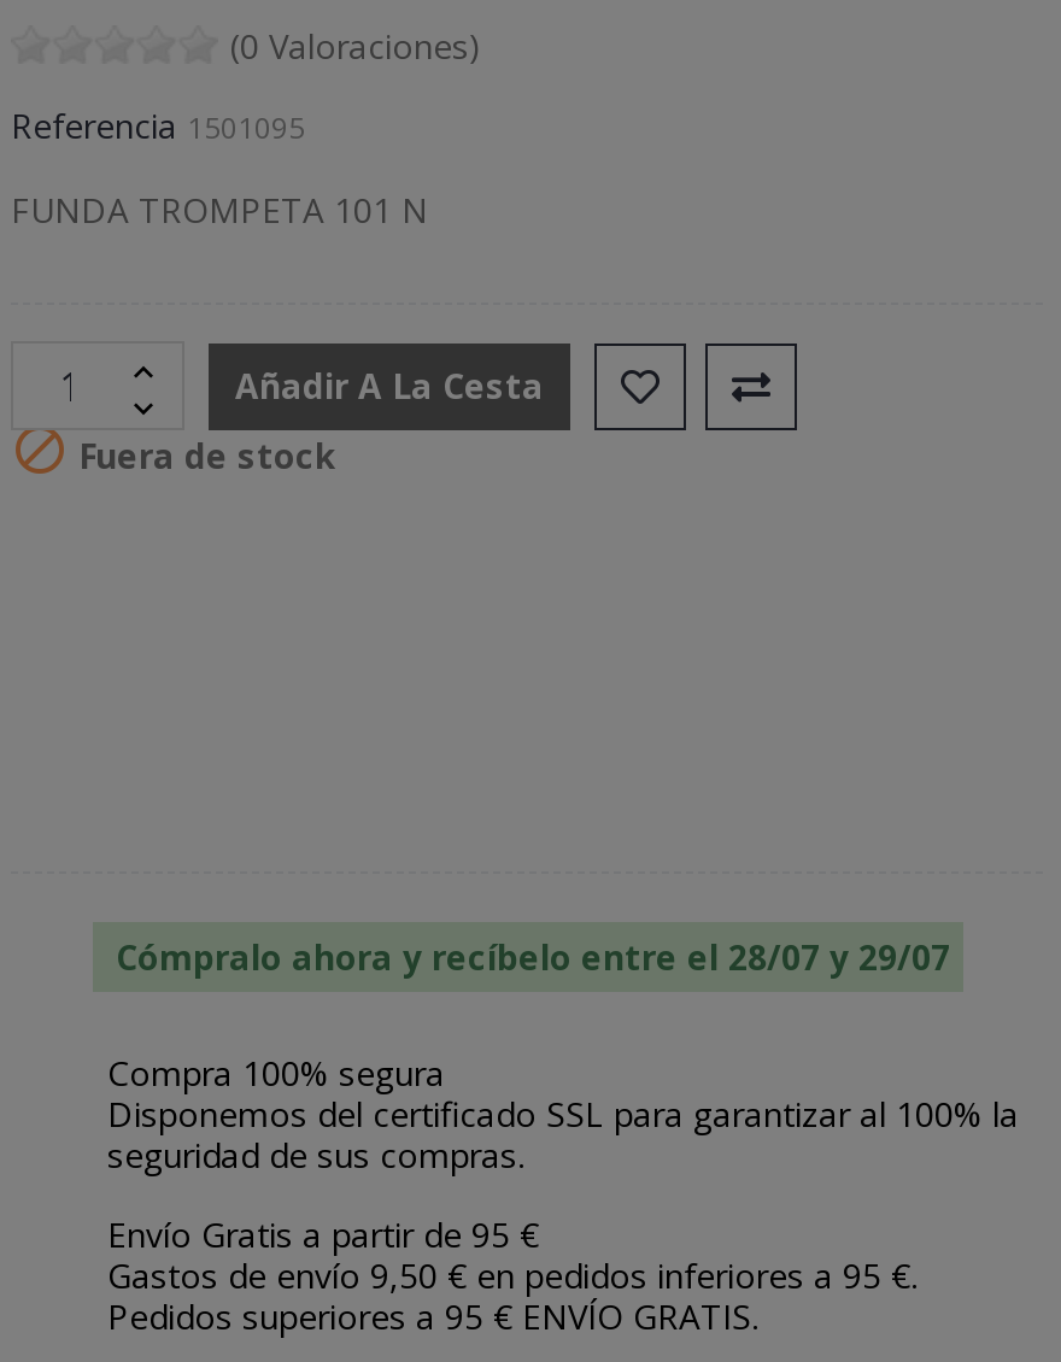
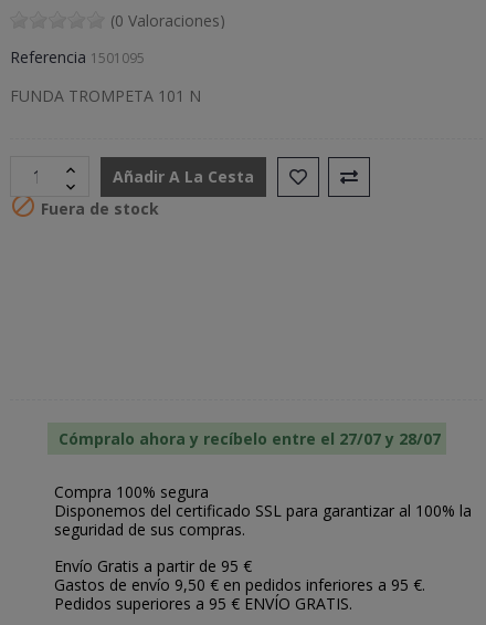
[116,935,950,981] Cómpralo ahora y recíbelo entre el 28/07 y 29/07 -> [58,429,440,450] Cómpralo ahora y recíbelo entre el 27/07 y 28/07

